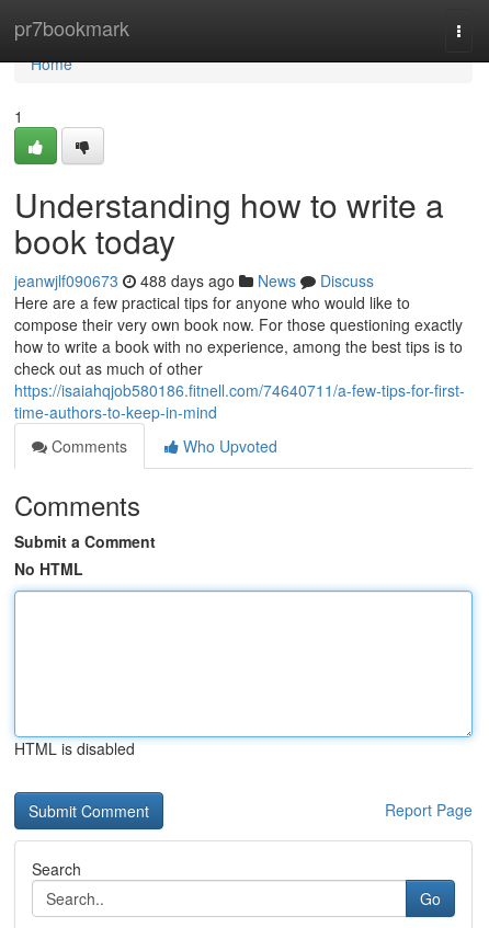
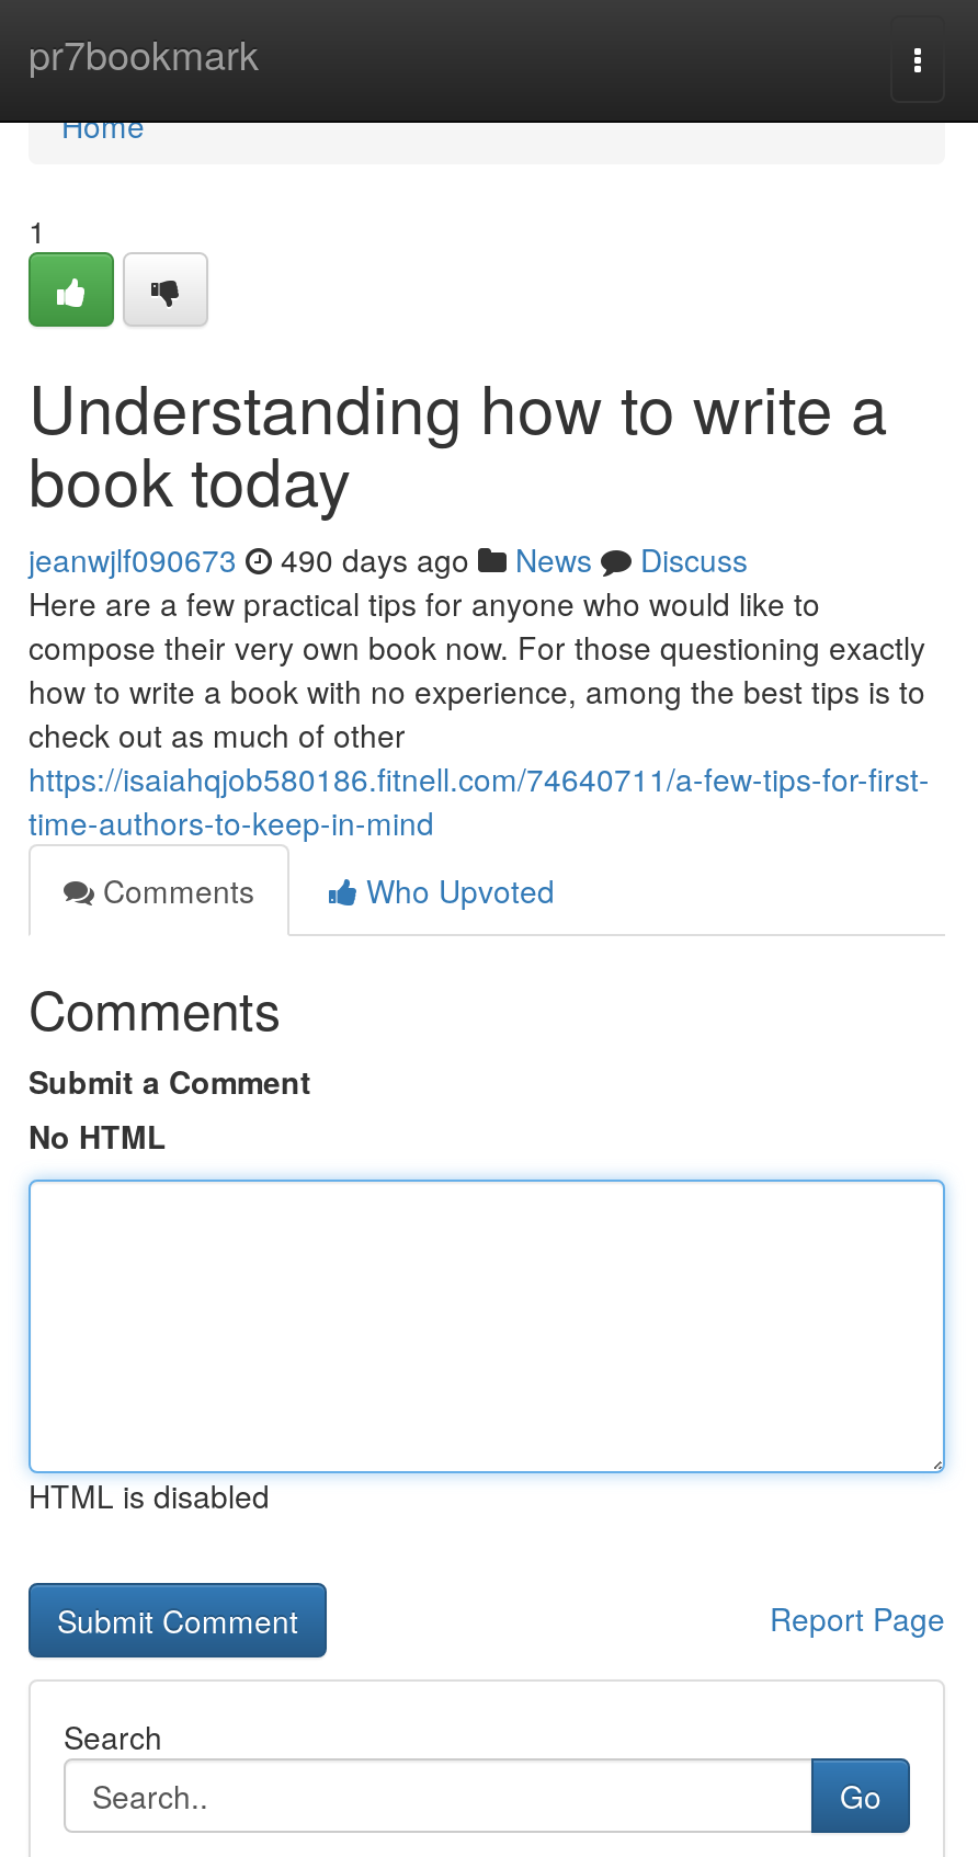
[14,270,374,291] jeanwjlf090673 488 days ago News Discuss -> [29,537,748,581] jeanwjlf090673 490 days ago News Discuss

